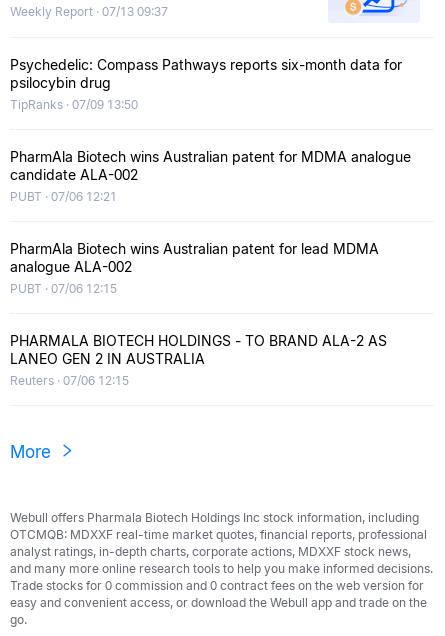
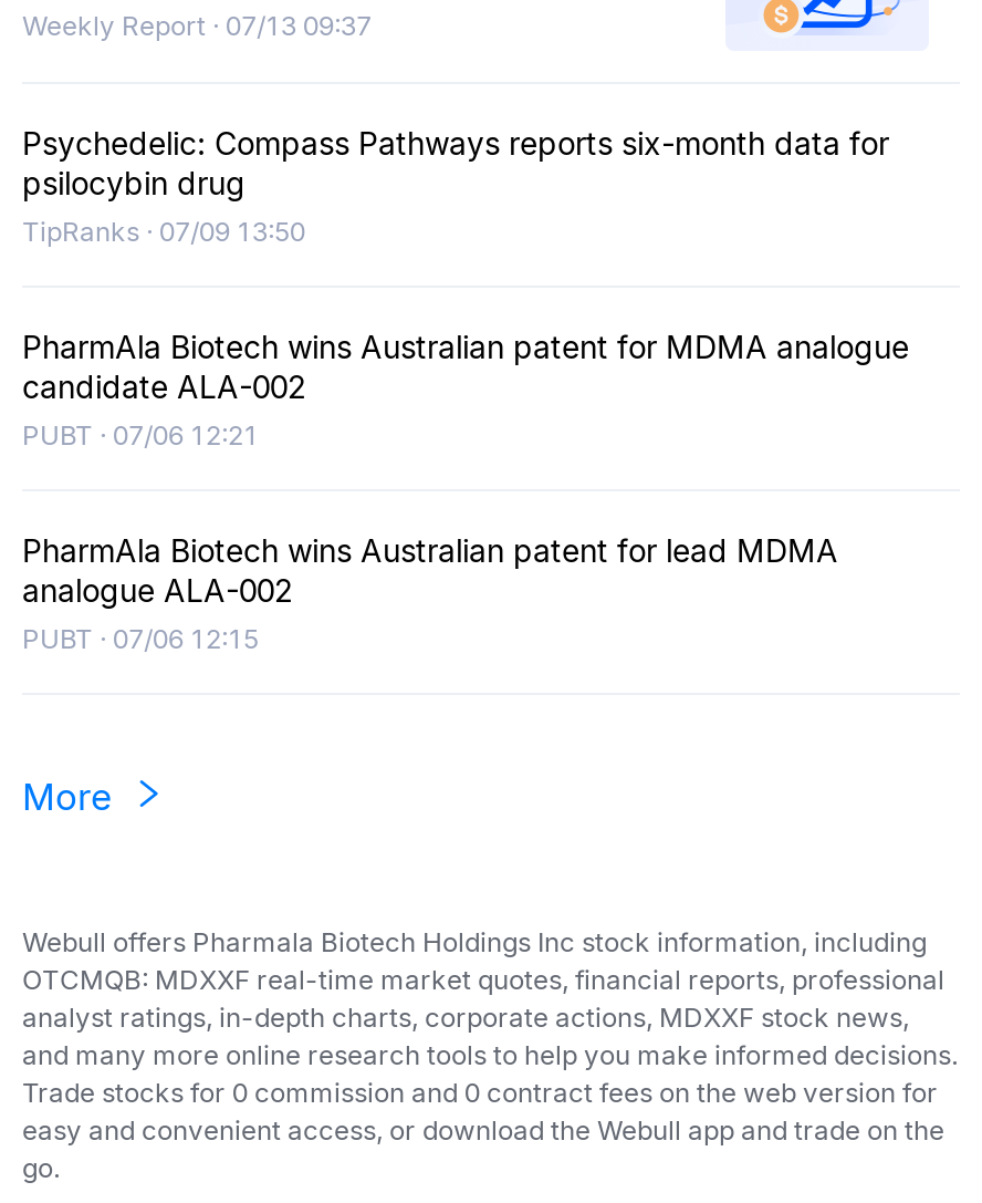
[10,332,387,388] PHARMALA BIOTECH HOLDINGS - TO BRAND ALA-2 AS | LANEO GEN 2 IN AUSTRALIA | Reuters · 07/06 12:15 -> none

